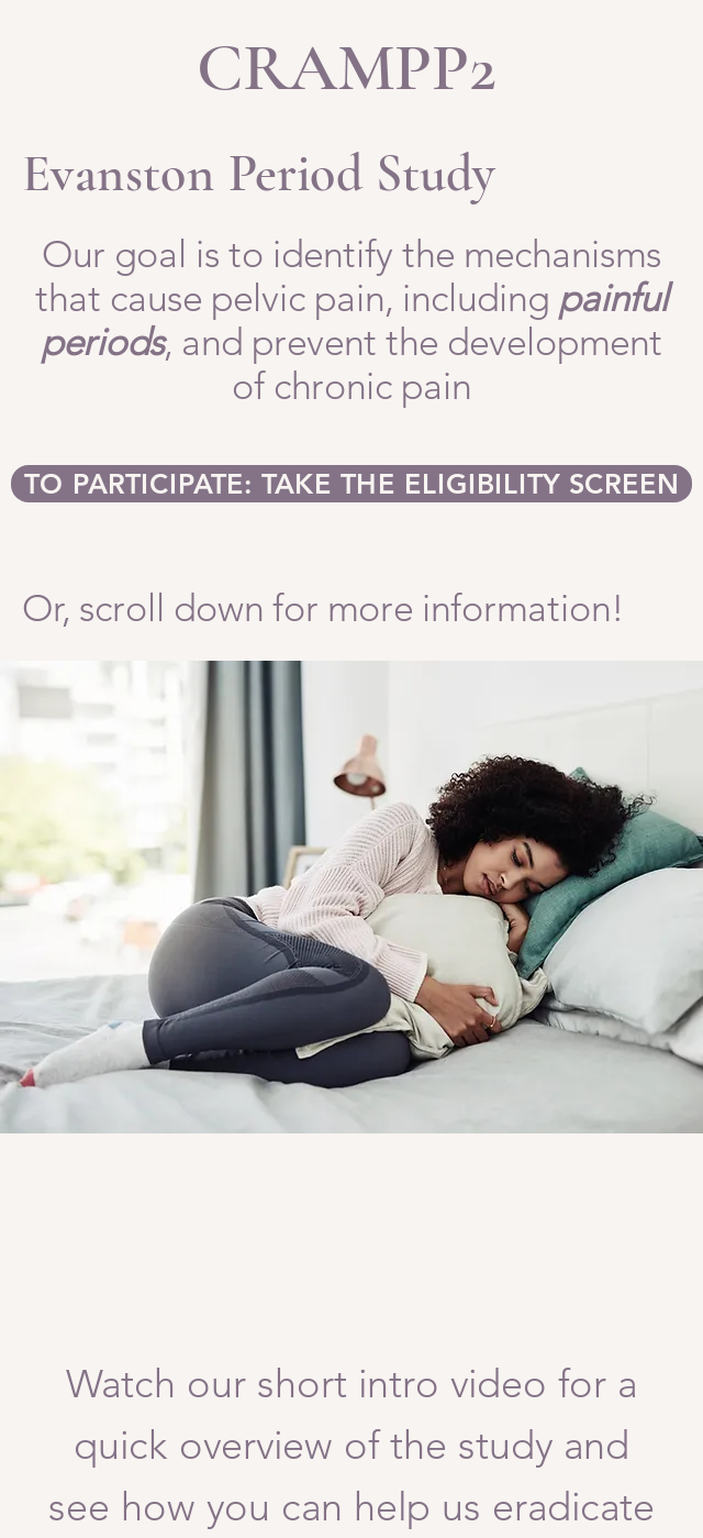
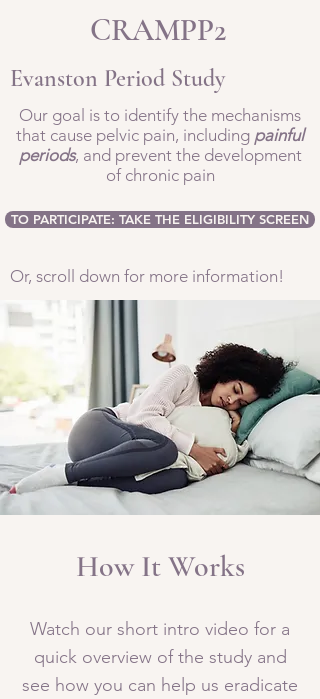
none -> [75,548,244,585] How It Works

